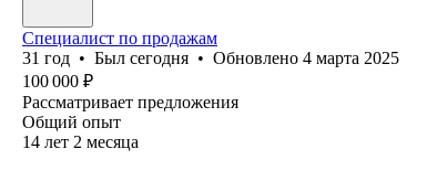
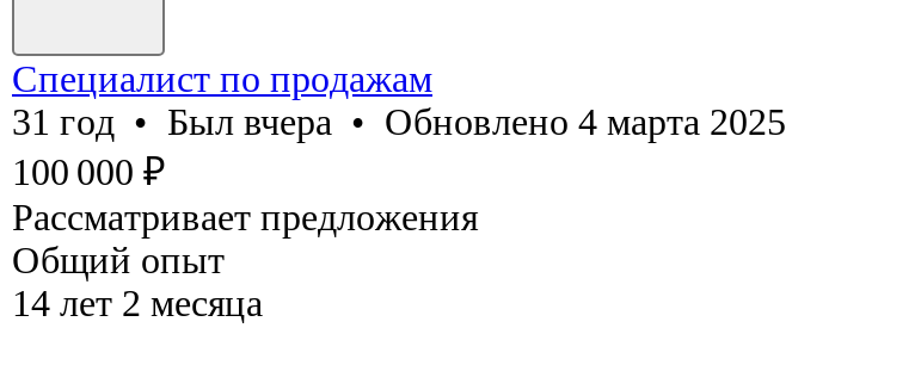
[22,48,399,67] 31 год • Был сегодня • Обновлено 4 марта 2025 -> [12,101,786,142] 31 год • Был вчера • Обновлено 4 марта 2025

